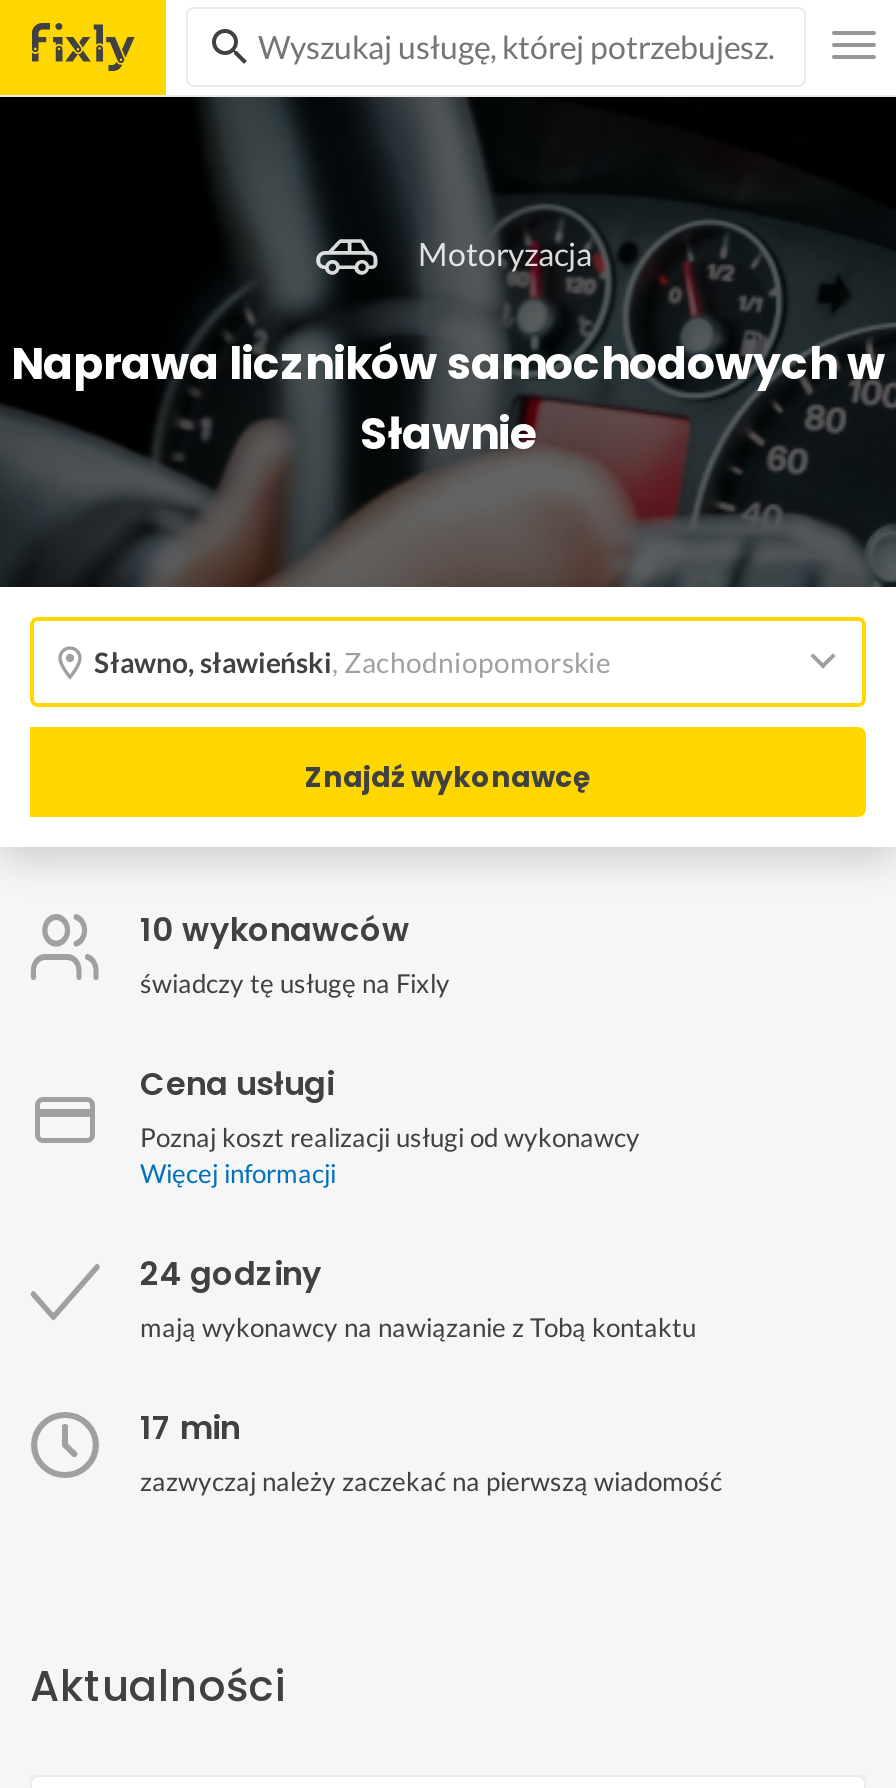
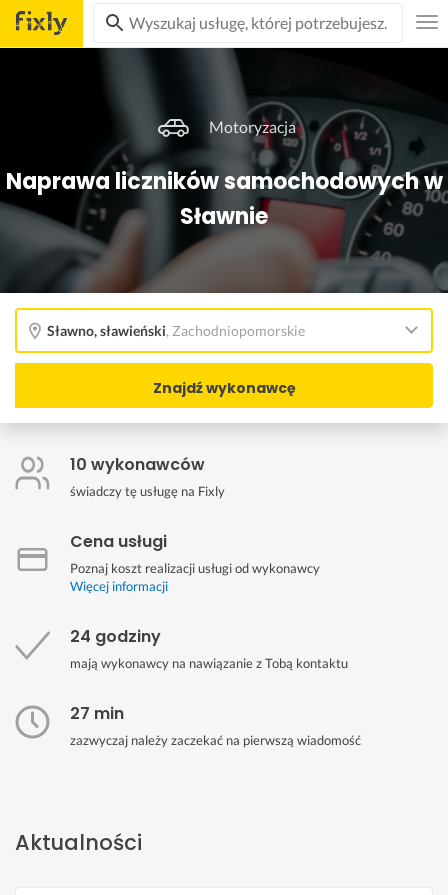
[140,1405,240,1451] 17 min -> [70,702,124,725] 27 min

